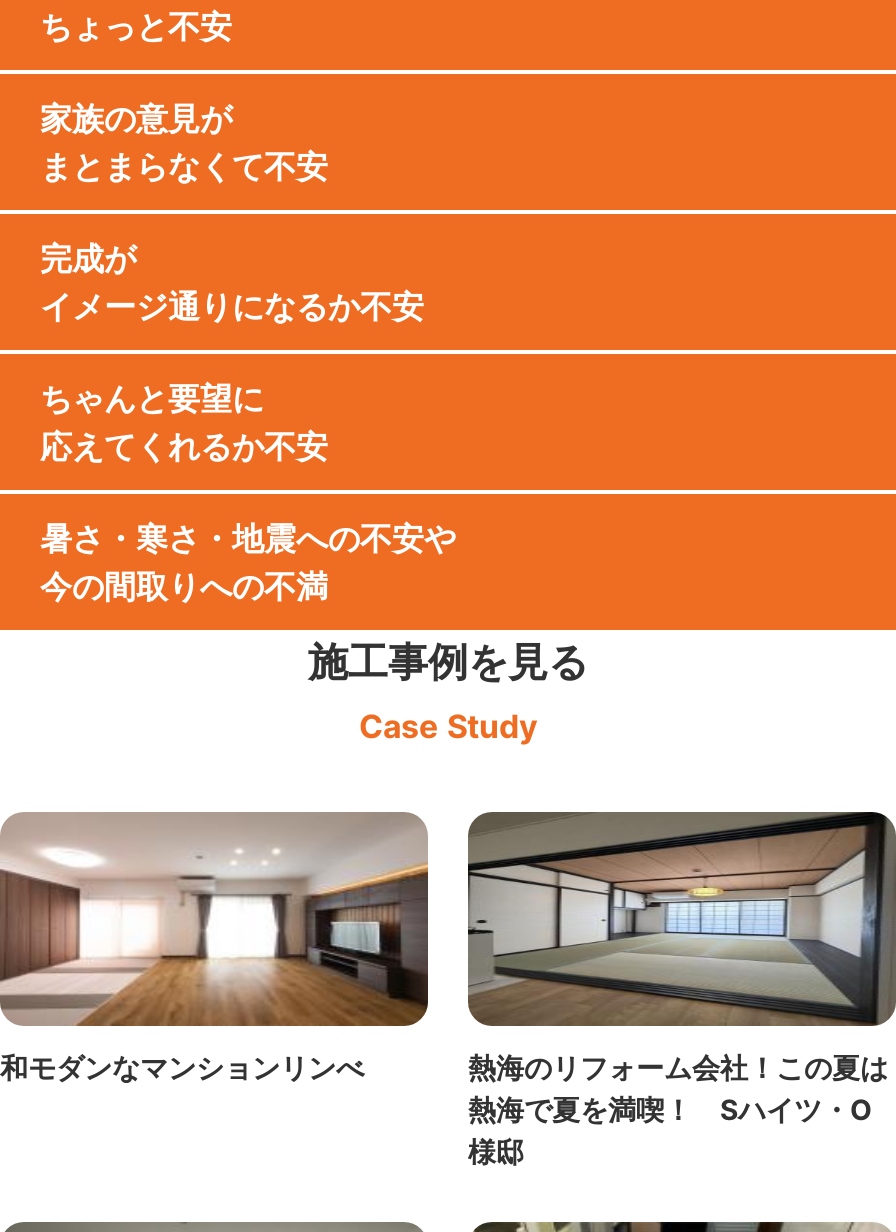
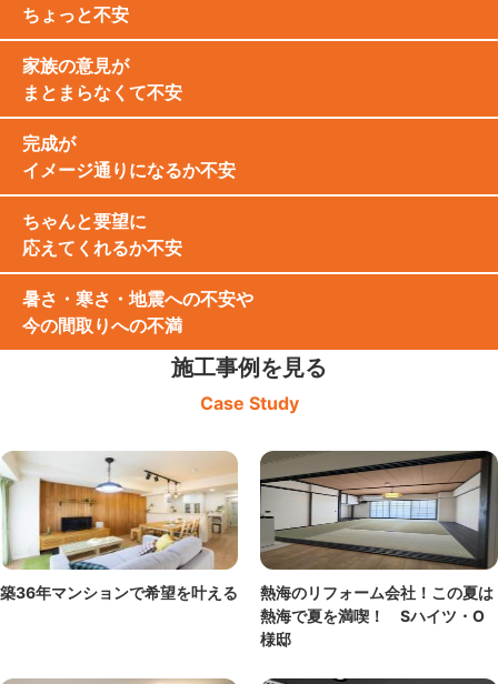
[0,812,430,1083] [image] | 和モダンなマンションリンべ -> [0,452,239,601] [image] | 築36年マンションで希望を叶える

